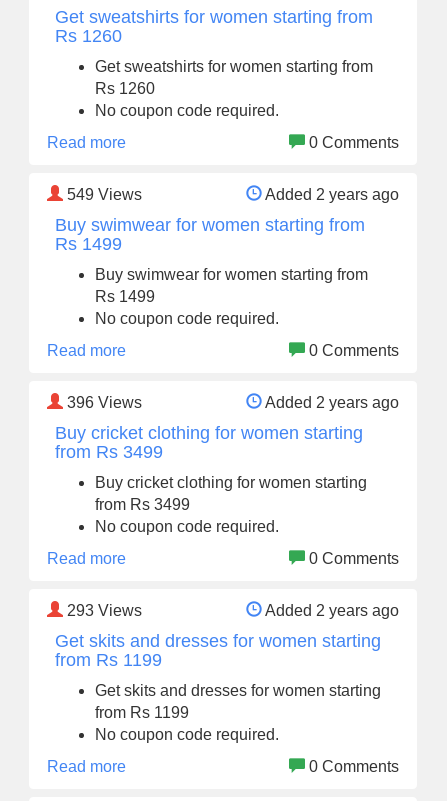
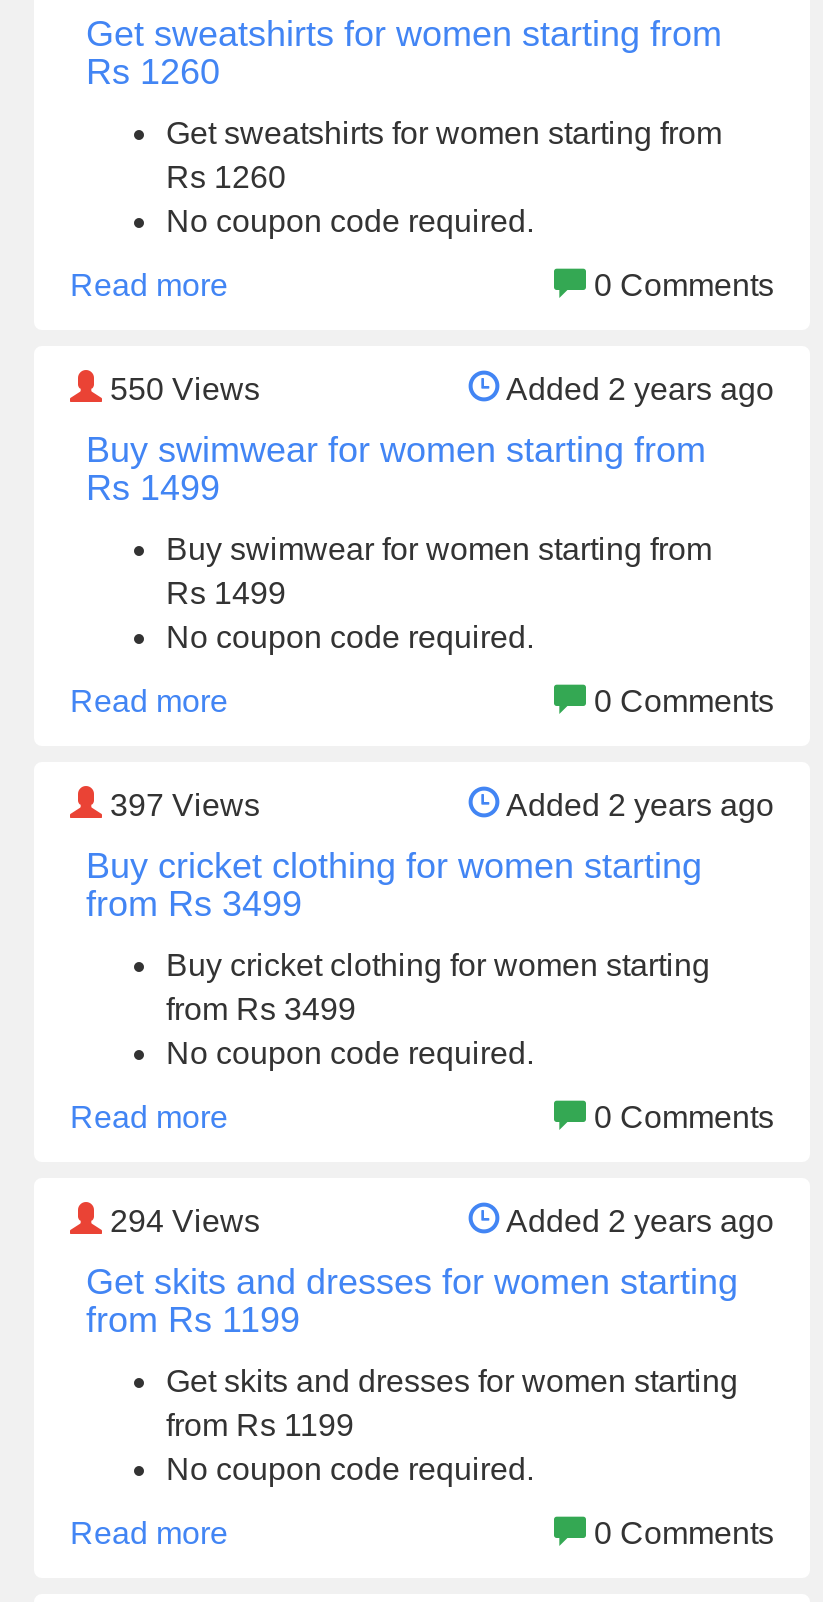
[63,186,142,203] 549 Views -> [102,372,260,406] 550 Views
[63,394,142,411] 396 Views -> [102,788,260,822] 397 Views
[63,602,142,619] 293 Views -> [102,1204,260,1238] 294 Views

